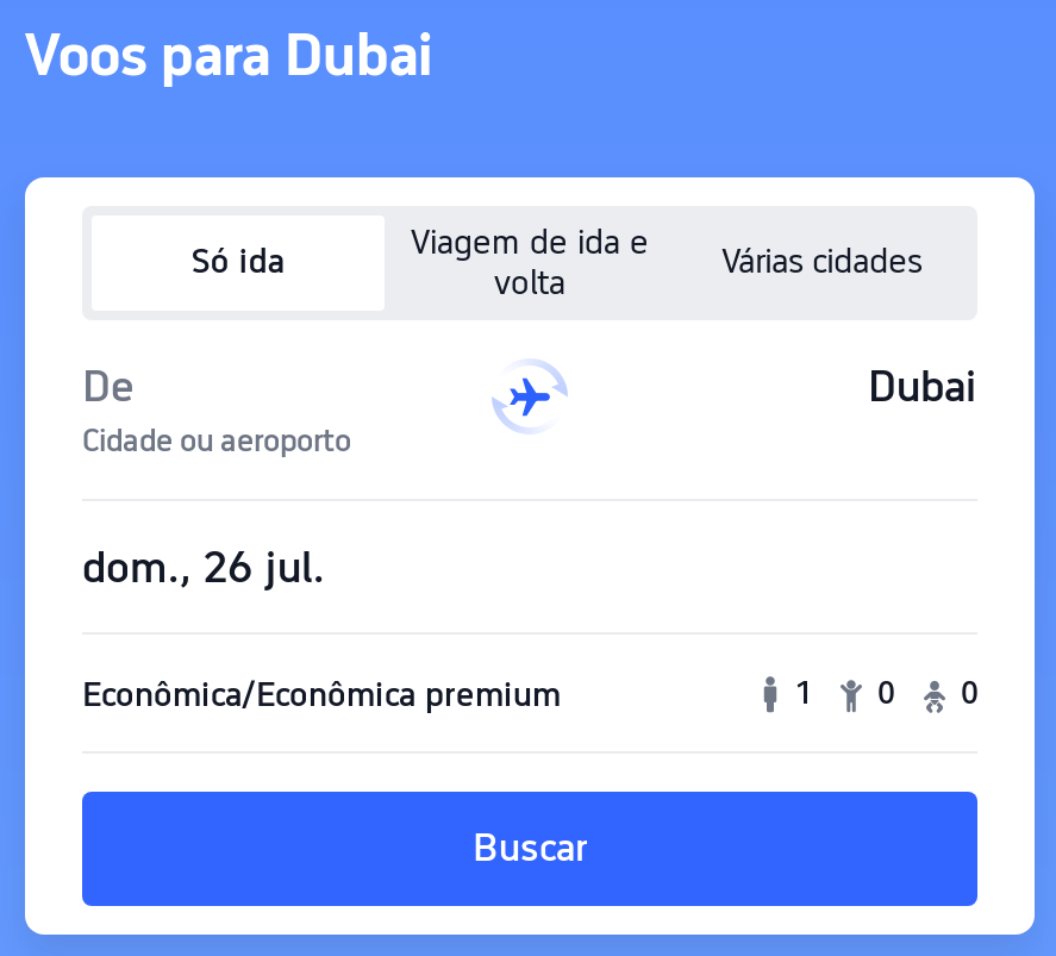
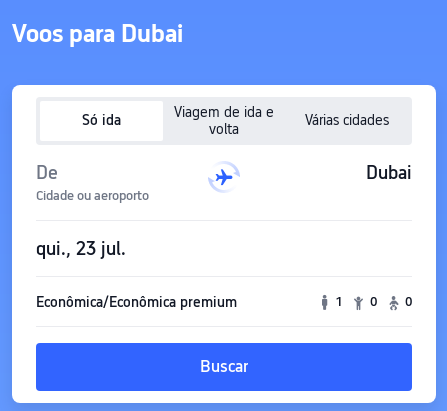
[82,541,325,591] dom., 26 jul. -> [36,237,126,258] qui., 23 jul.

